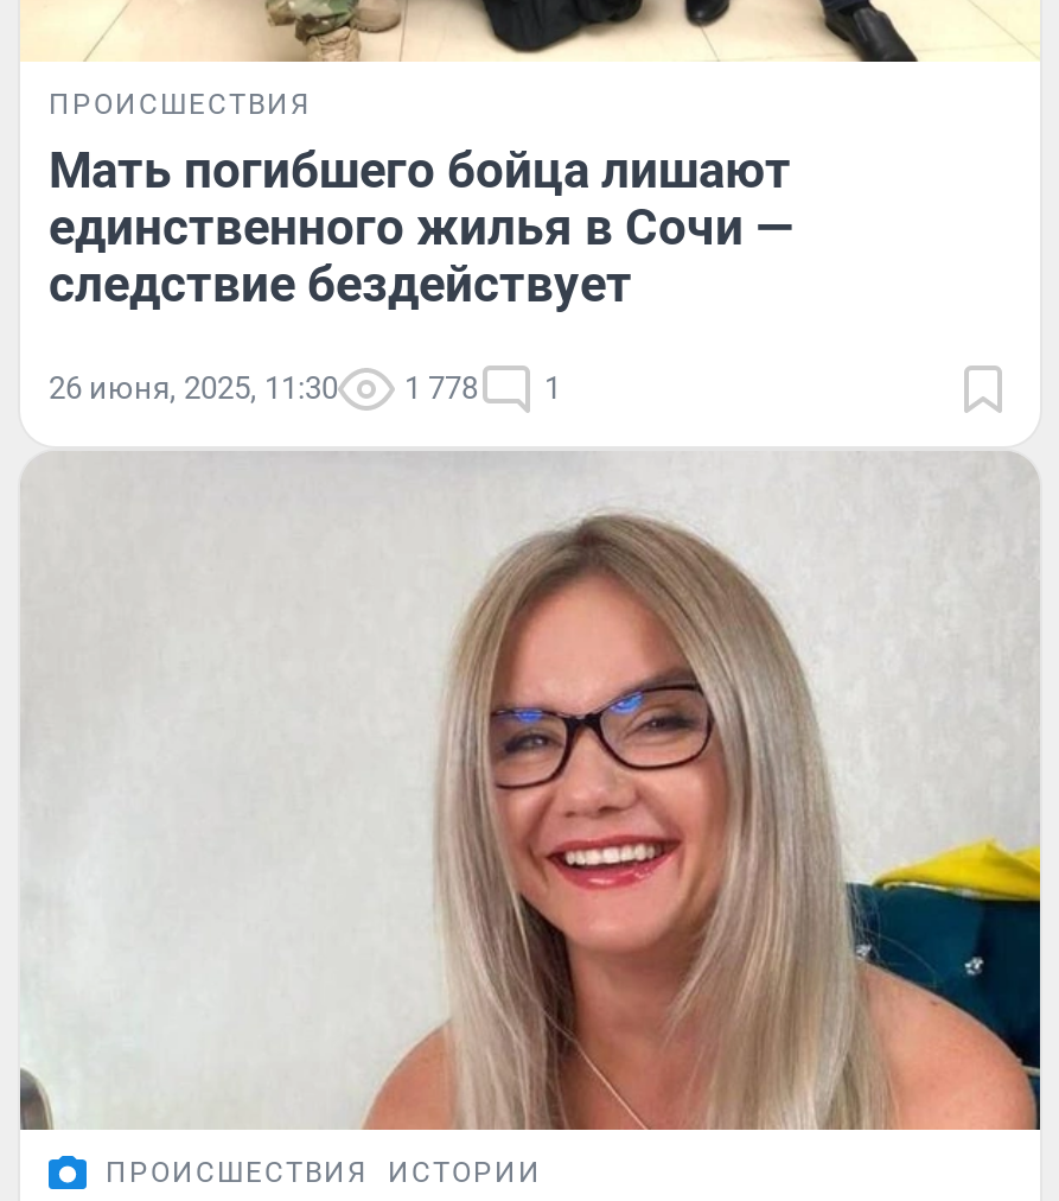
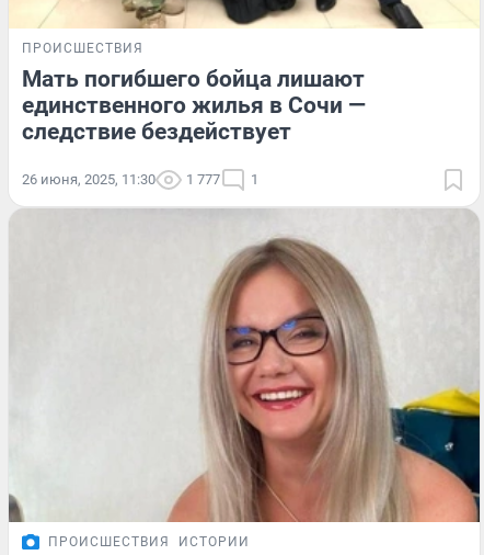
[49,370,561,405] 26 июня, 2025, 11:30 1 778 1 -> [22,171,258,187] 26 июня, 2025, 11:30 1 777 1

